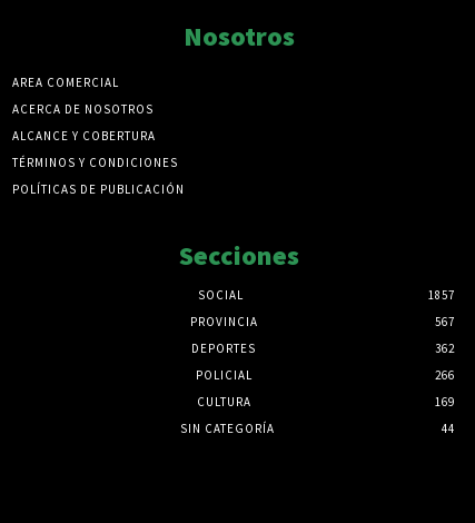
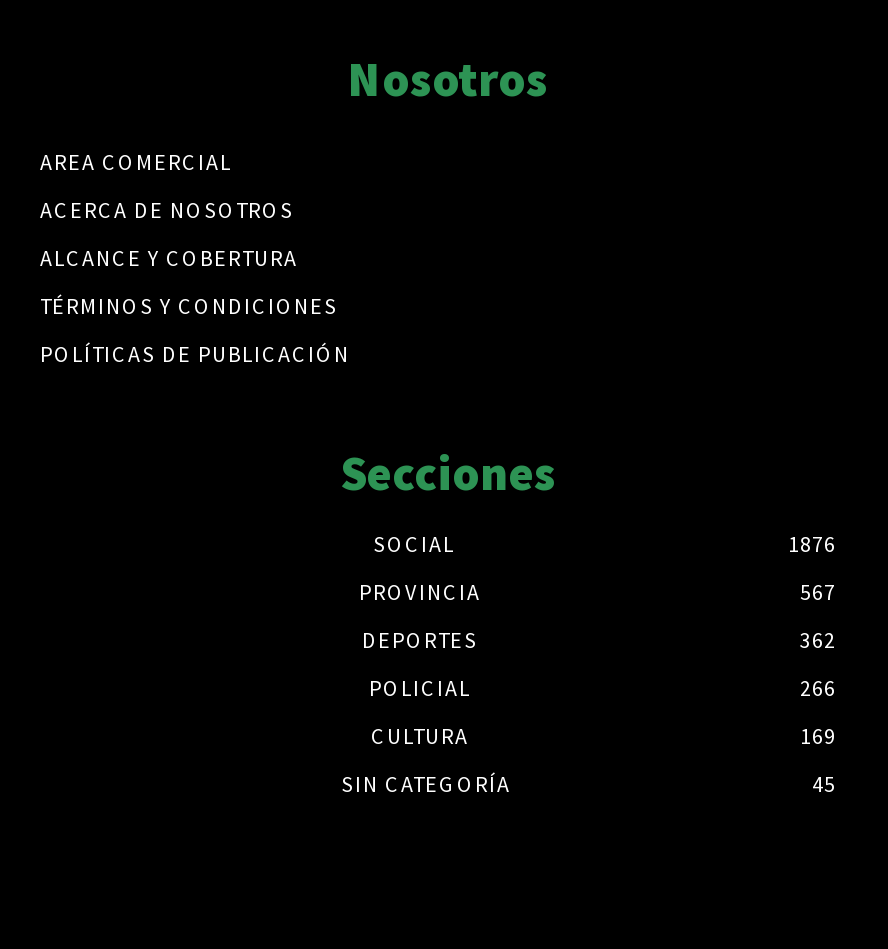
[428,288,455,303] 1857 -> [788,531,836,559] 1876
[442,421,455,437] 44 -> [812,771,836,799] 45

